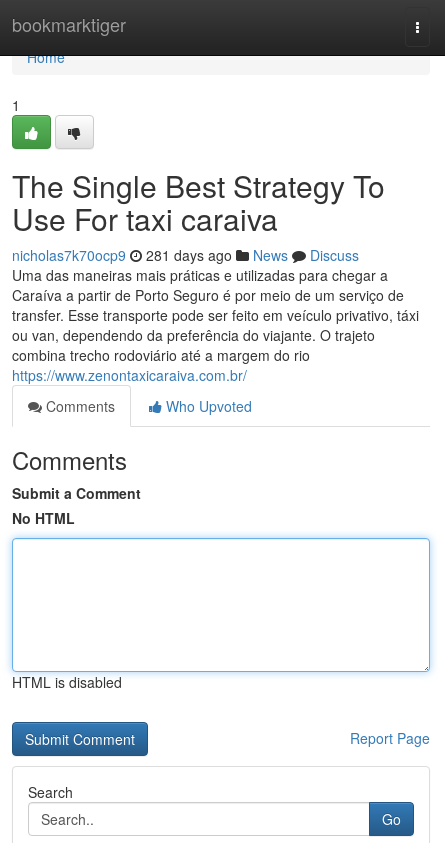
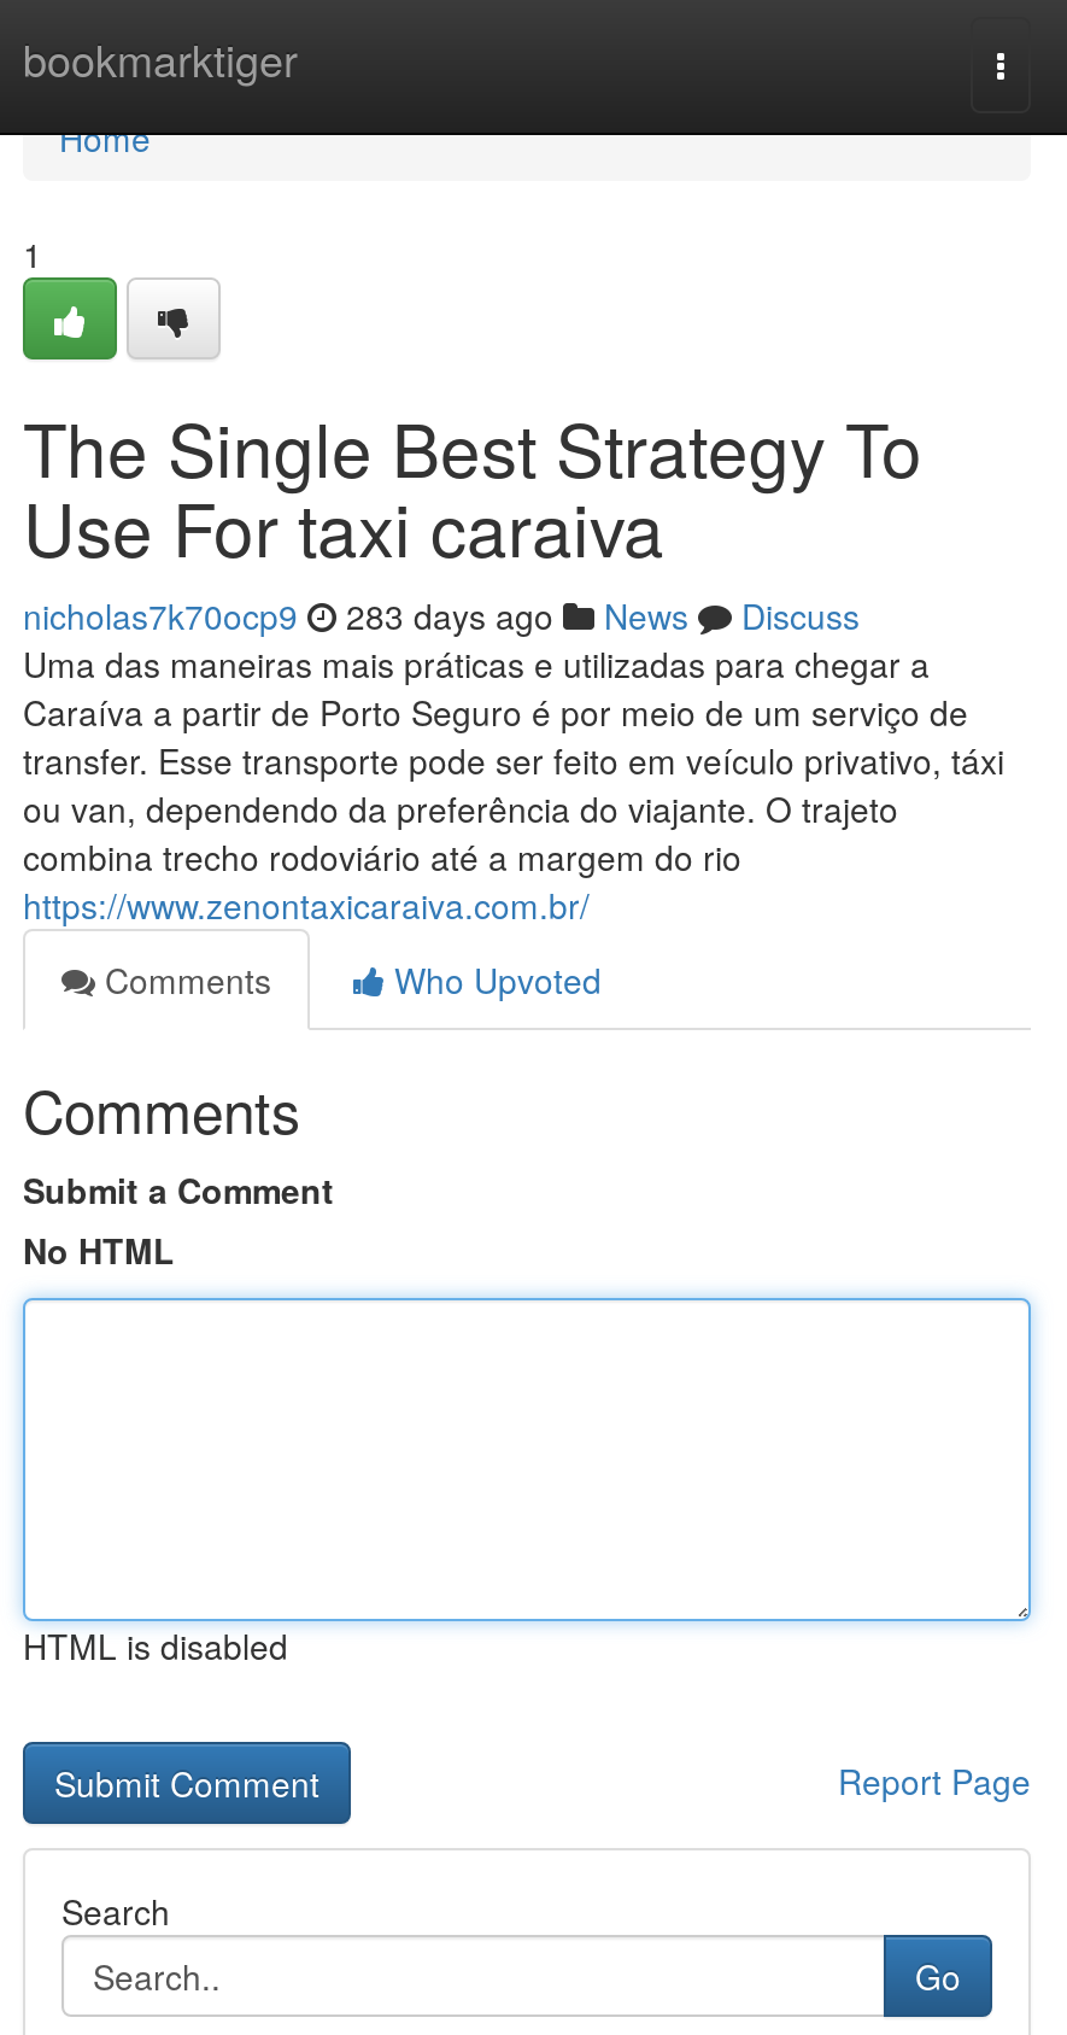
[12,245,359,265] nicholas7k70ocp9 281 days ago News Discuss -> [23,591,860,639] nicholas7k70ocp9 283 days ago News Discuss

